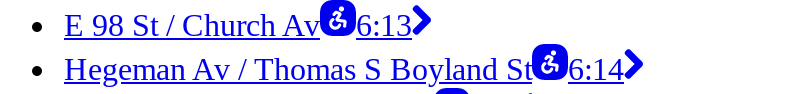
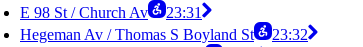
[64,8,412,42] E 98 St / Church Av 6:13 -> [20,4,202,21] E 98 St / Church Av 23:31
[64,52,624,86] Hegeman Av / Thomas S Boyland St 6:14 -> [20,26,308,43] Hegeman Av / Thomas S Boyland St 23:32

